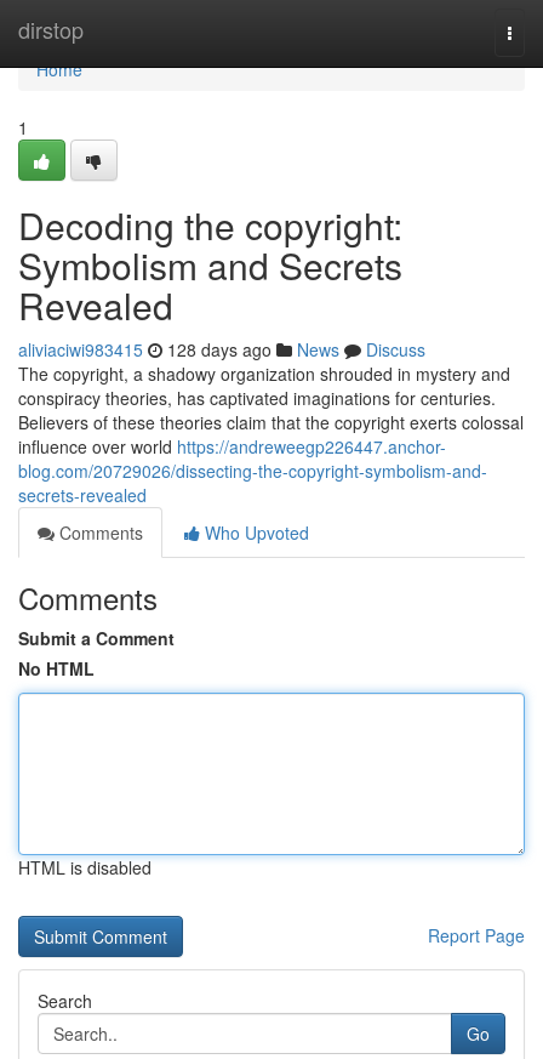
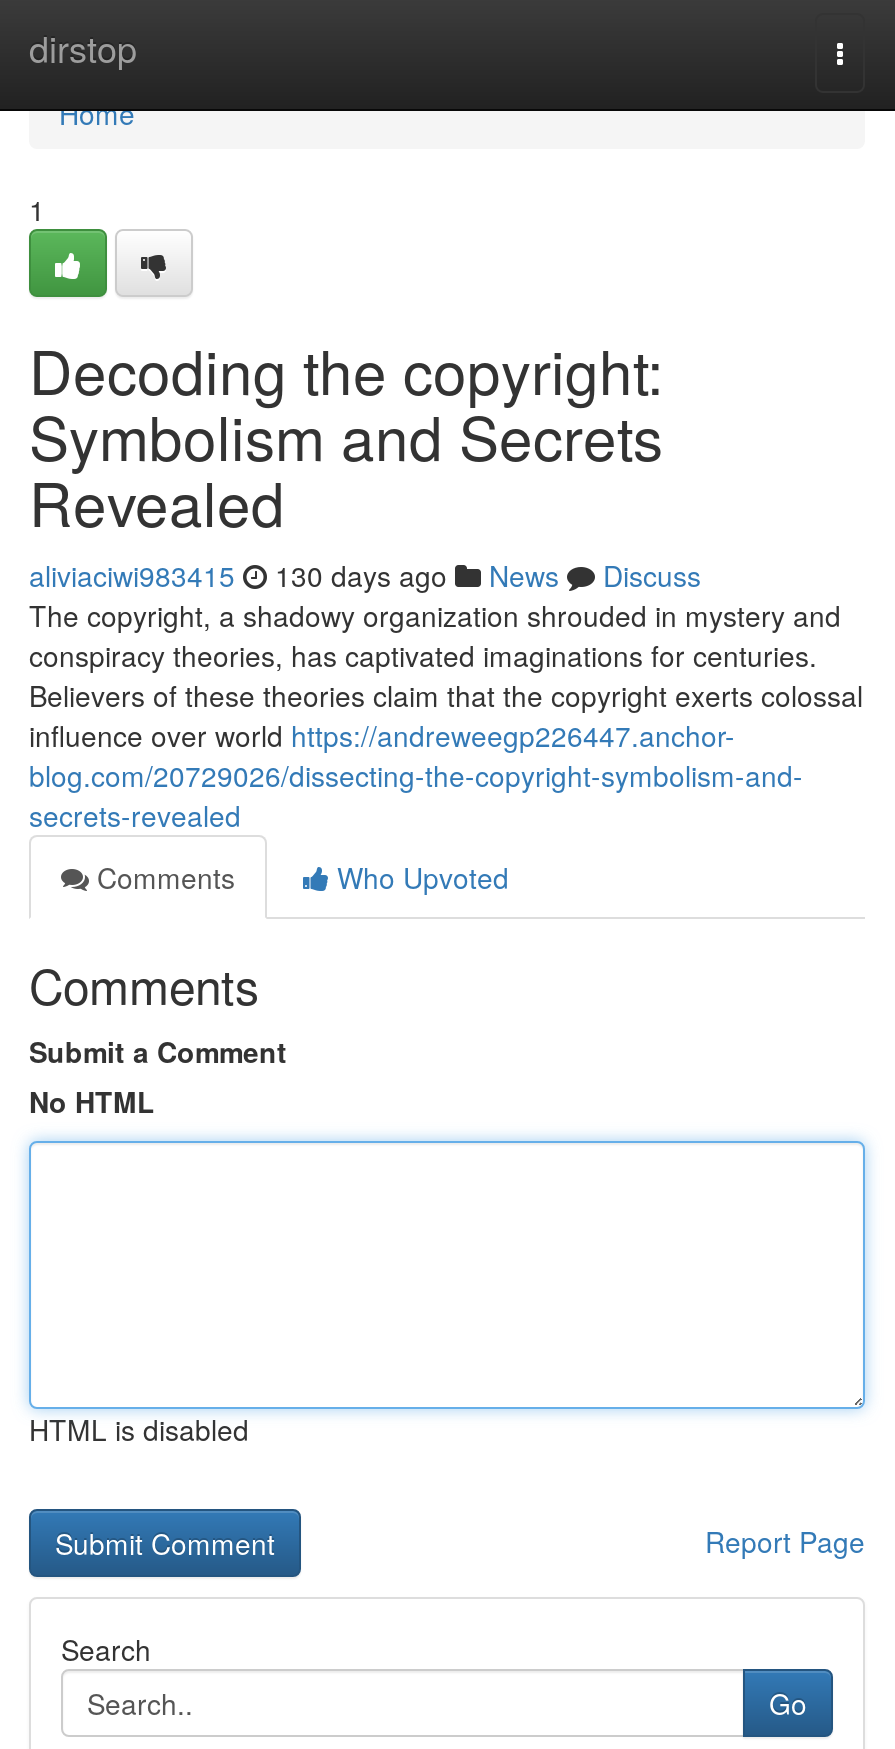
[18,337,425,361] aliviaciwi983415 128 days ago News Discuss -> [29,555,701,595] aliviaciwi983415 130 days ago News Discuss

